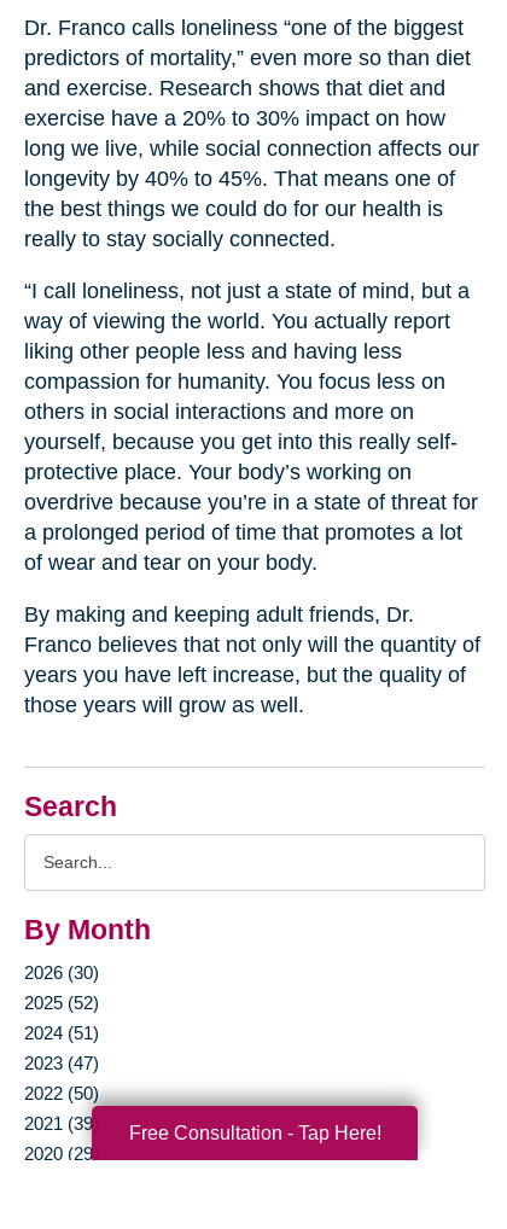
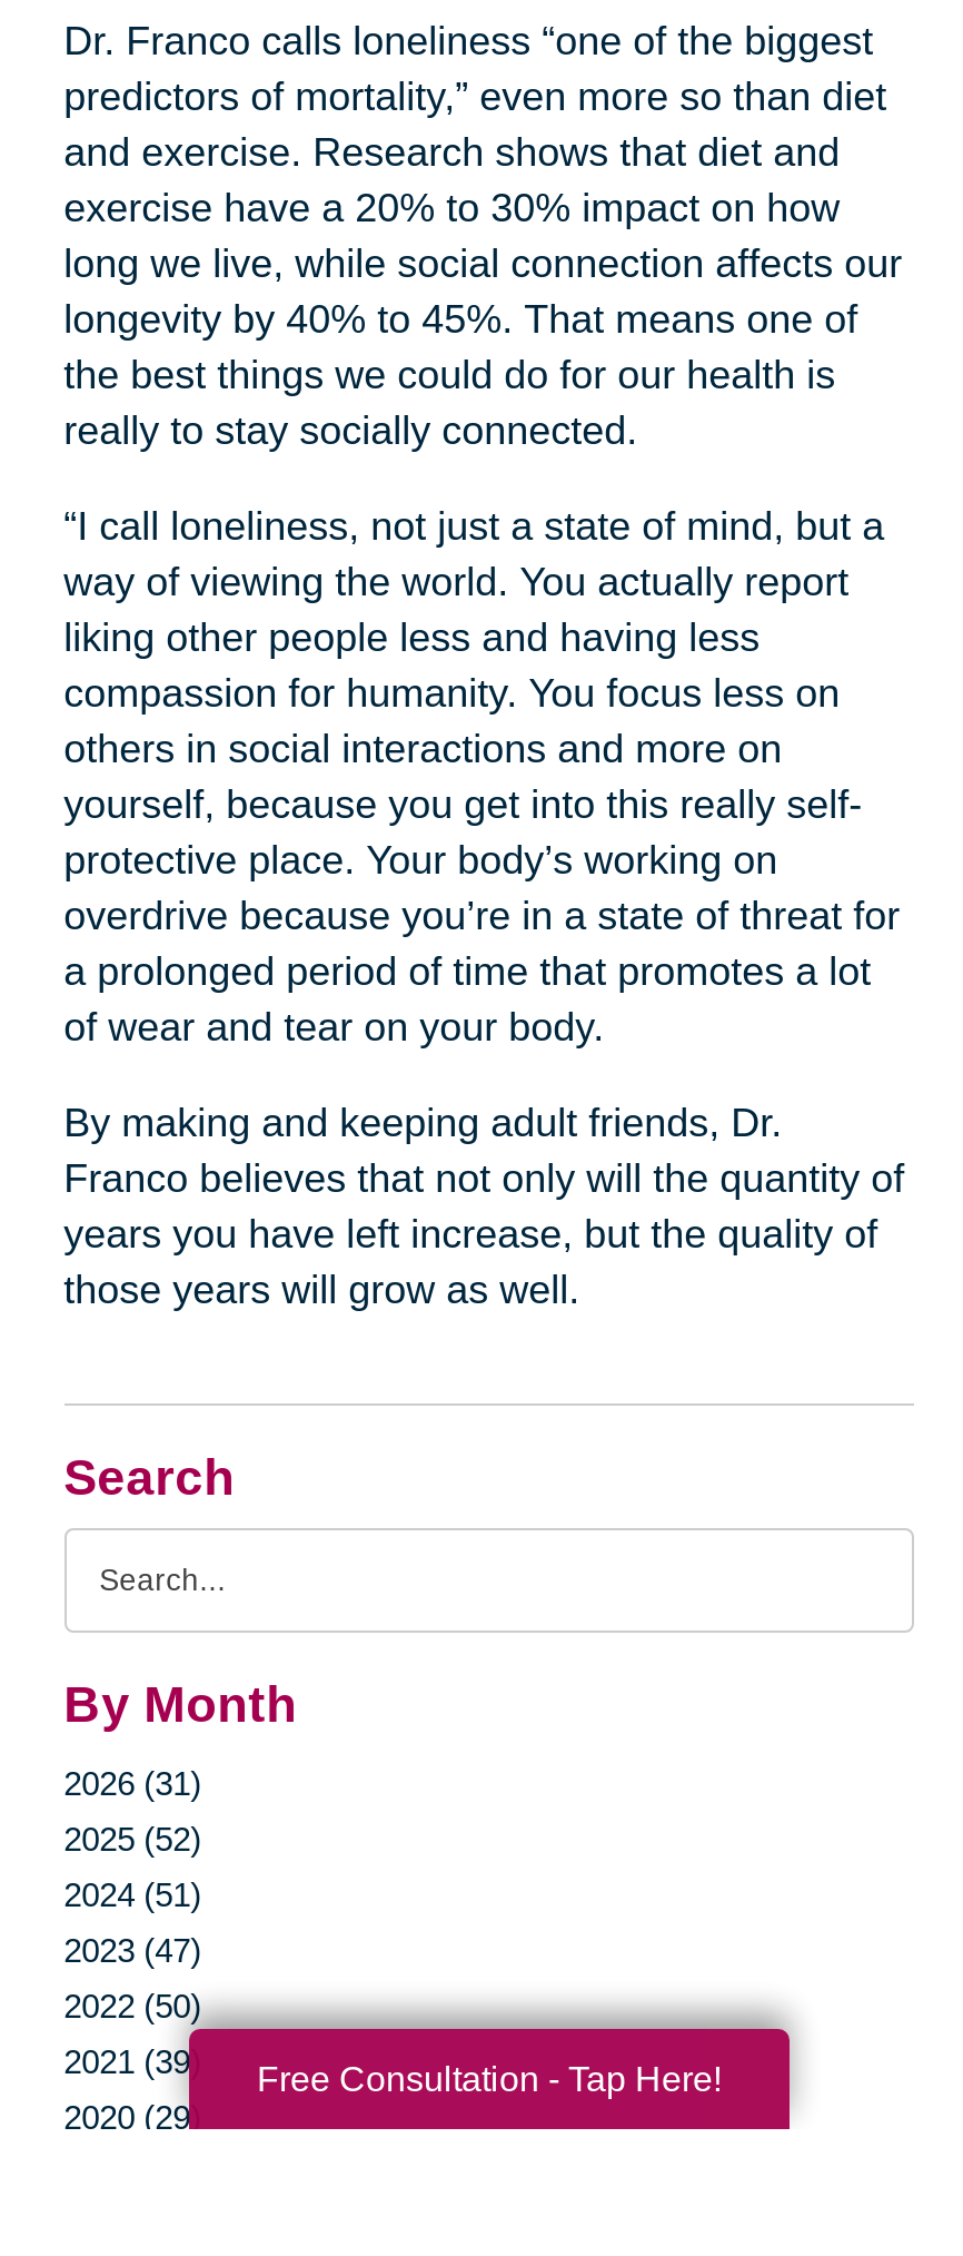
[24,962,99,982] 2026 (30) -> [64,1763,202,1801] 2026 (31)

